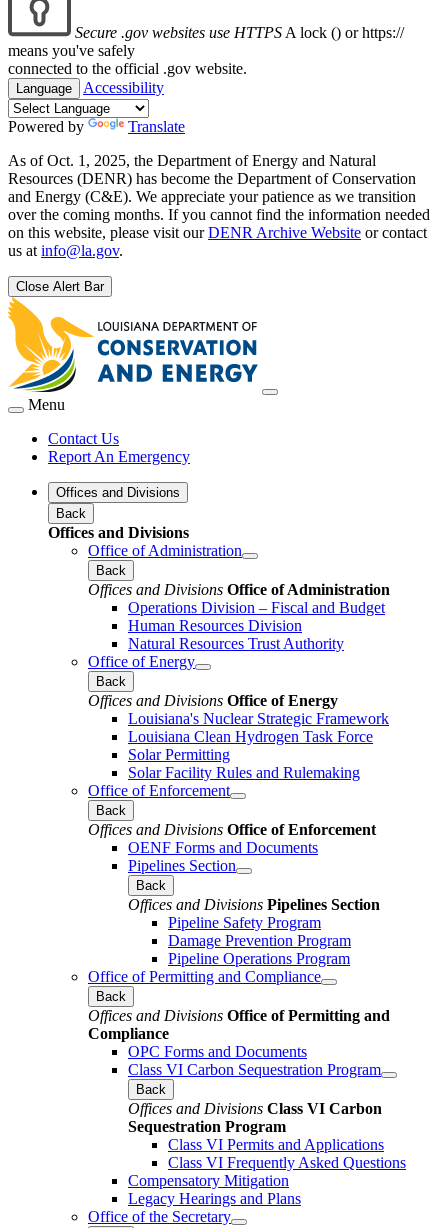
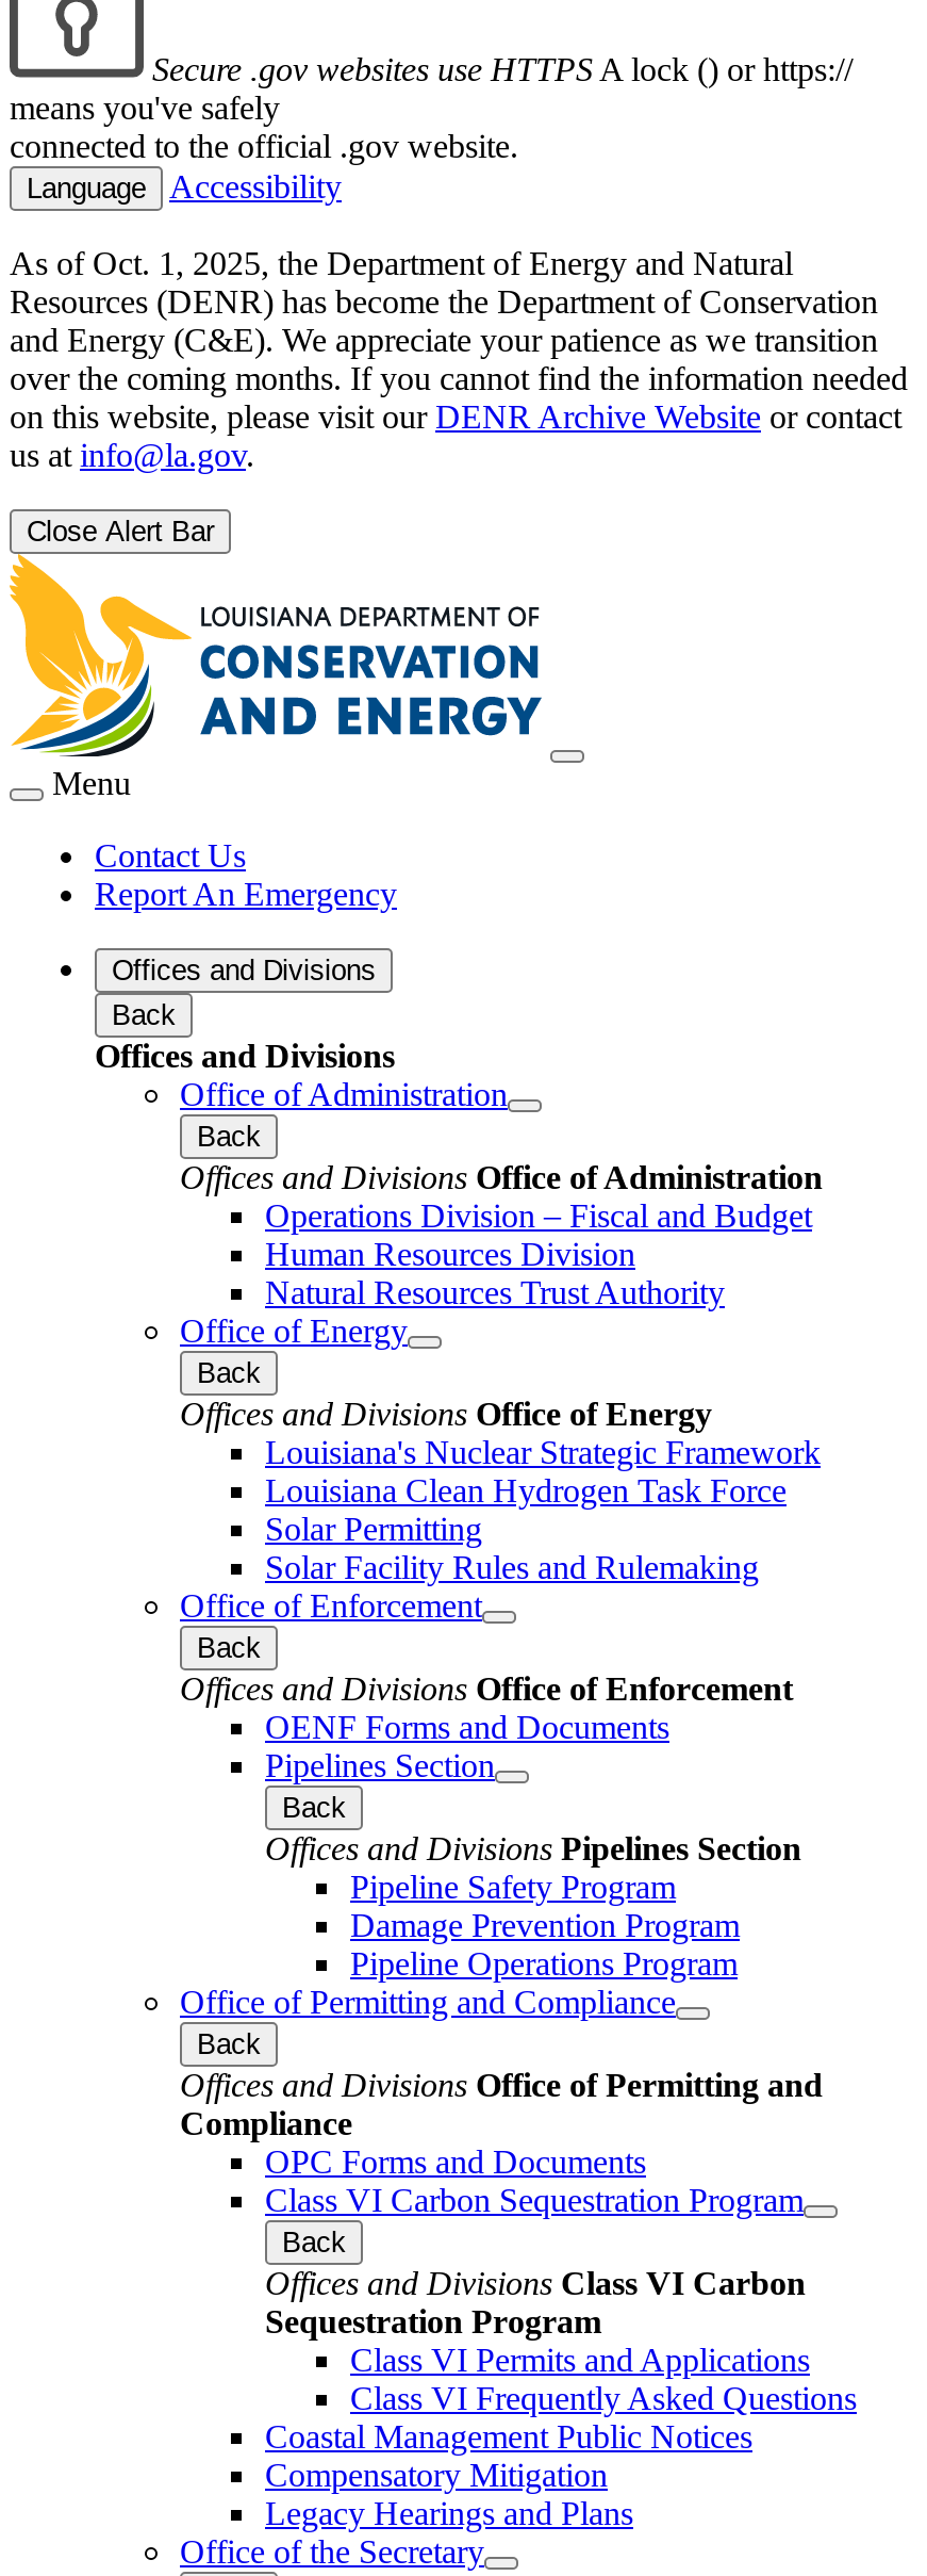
[8,118,185,135] Powered by | Translate -> none
moved [8,152,430,1171] -> [10,245,908,2415]: [image] | As of Oct. 1, 2025, the Department of Energy and Natural | Resources (DENR) has become the Department of Conservation | ... | Class VI Permits and Applications | Class VI Frequently Asked Questions
none -> [265,2417,752,2454] Coastal Management Public Notices

